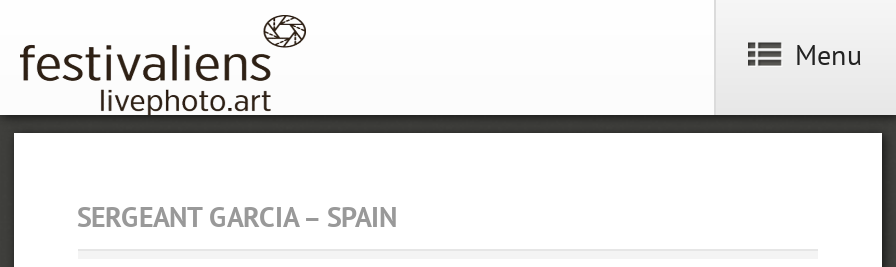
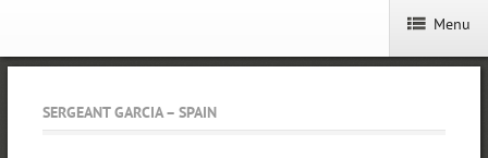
[18,13,308,115] [image] -> none

